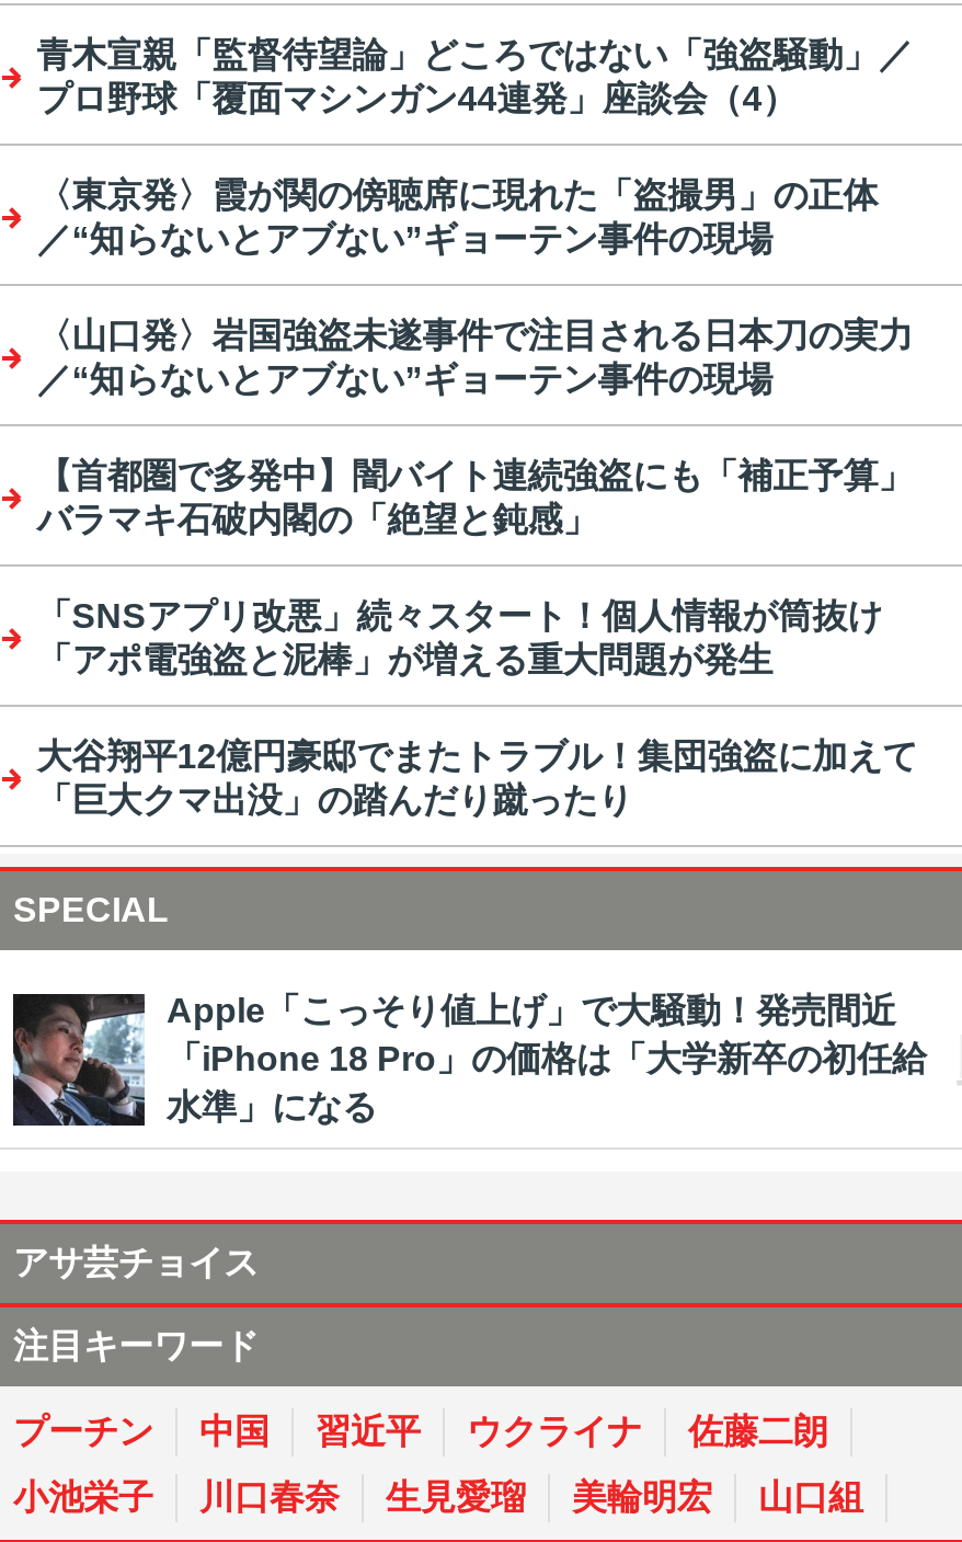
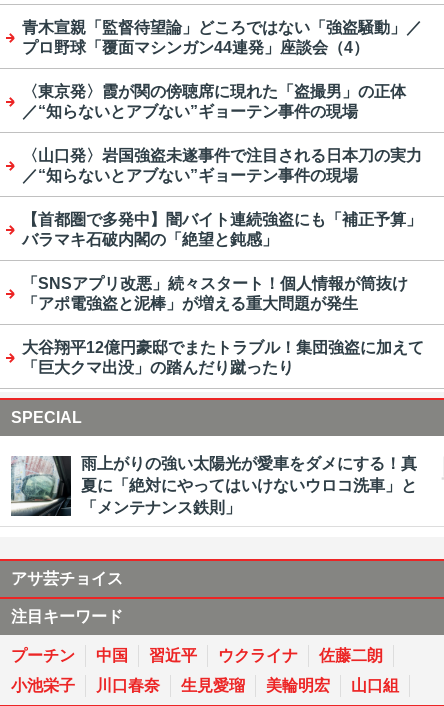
[11,992,927,1128] [image] | Apple「こっそり値上げ」で大騒動！発売間近 | 「iPhone 18 Pro」の価格は「大学新卒の初任給 | 水準」になる -> [10,455,417,517] [image] | 雨上がりの強い太陽光が愛車をダメにする！真 | 夏に「絶対にやってはいけないウロコ洗車」と | 「メンテナンス鉄則」

